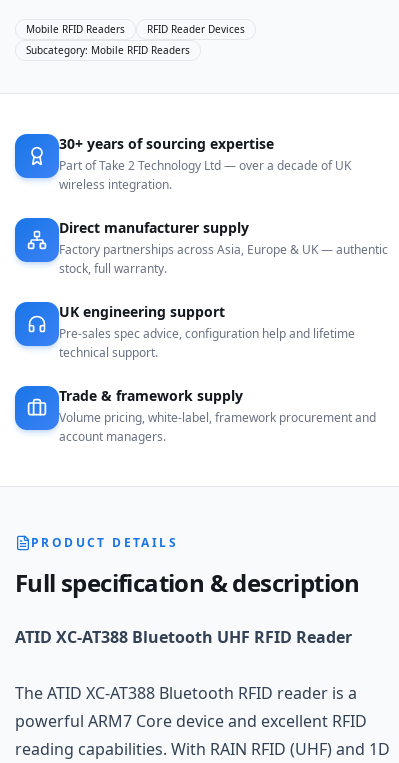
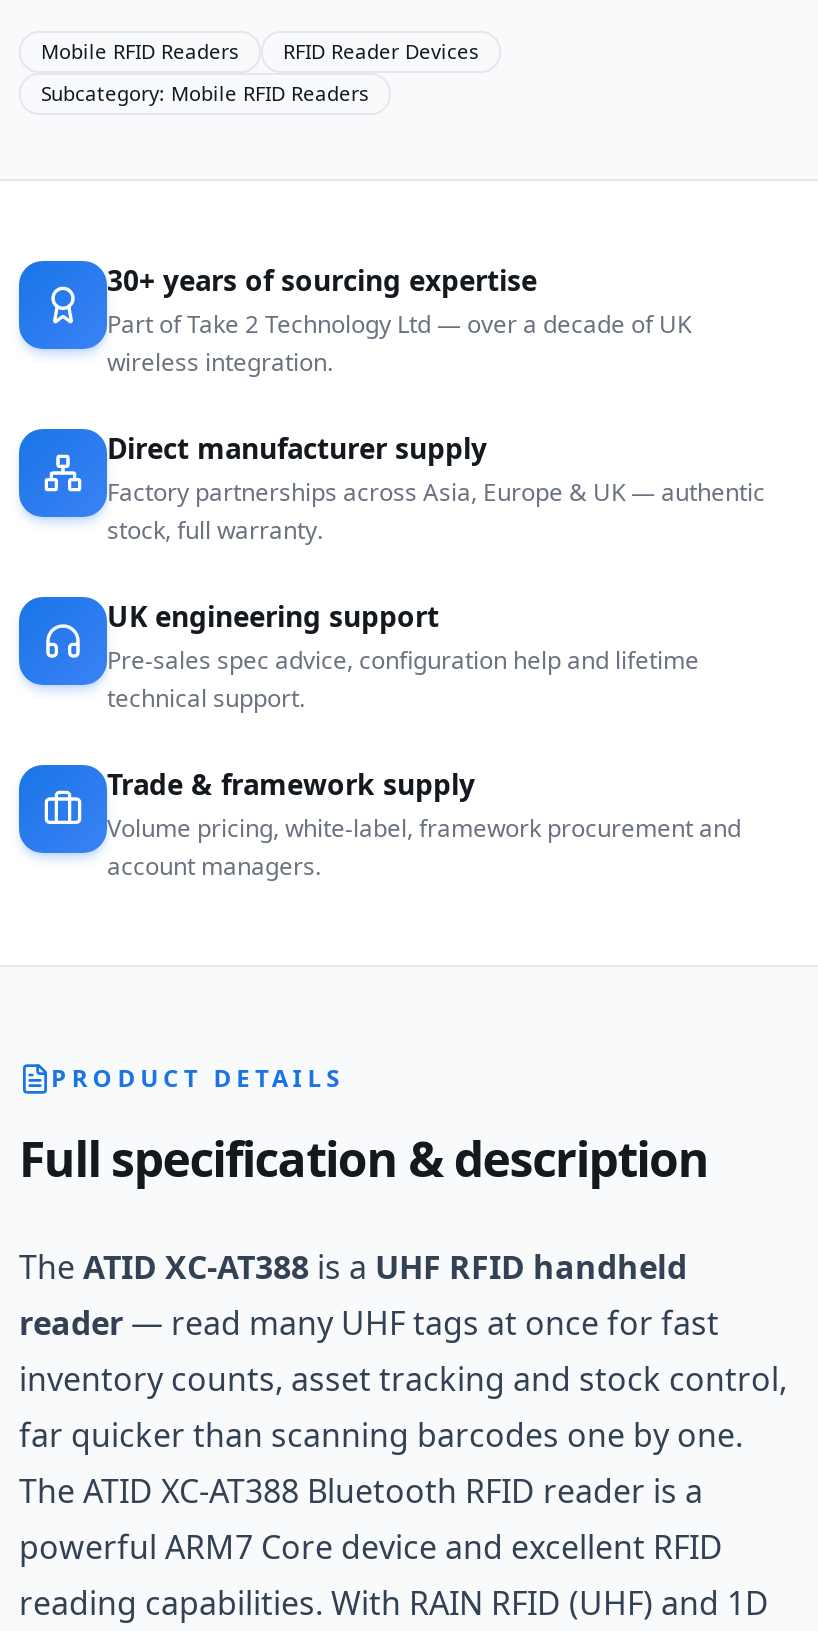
[15,626,352,648] ATID XC-AT388 Bluetooth UHF RFID Reader -> [19,1246,787,1458] The ATID XC-AT388 is a UHF RFID handheld | reader — read many UHF tags at once for fast | inventory counts, asset tracking and stock control, | far quicker than scanning barcodes one by one.

